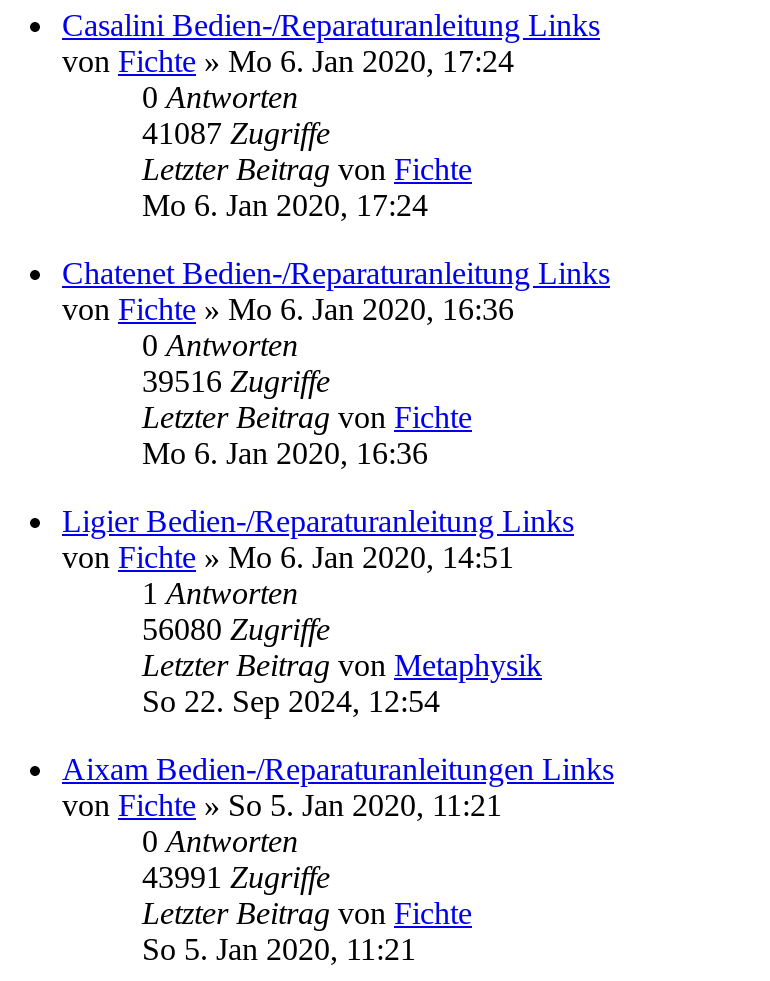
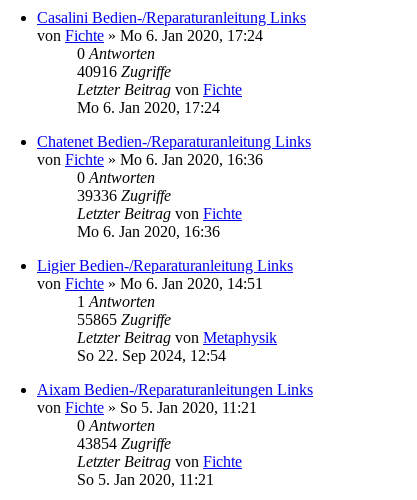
[142,117,330,151] 41087 Zugriffe -> [77,63,171,80] 40916 Zugriffe
[142,365,330,399] 39516 Zugriffe -> [77,187,171,204] 39336 Zugriffe
[142,613,330,647] 56080 Zugriffe -> [77,311,171,328] 55865 Zugriffe
[142,861,330,895] 43991 Zugriffe -> [77,435,171,452] 43854 Zugriffe

